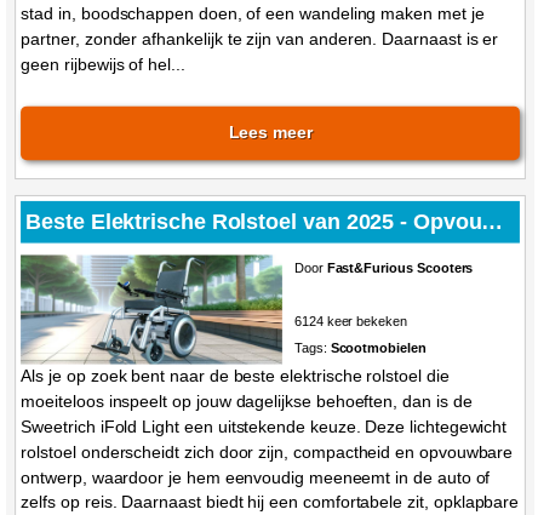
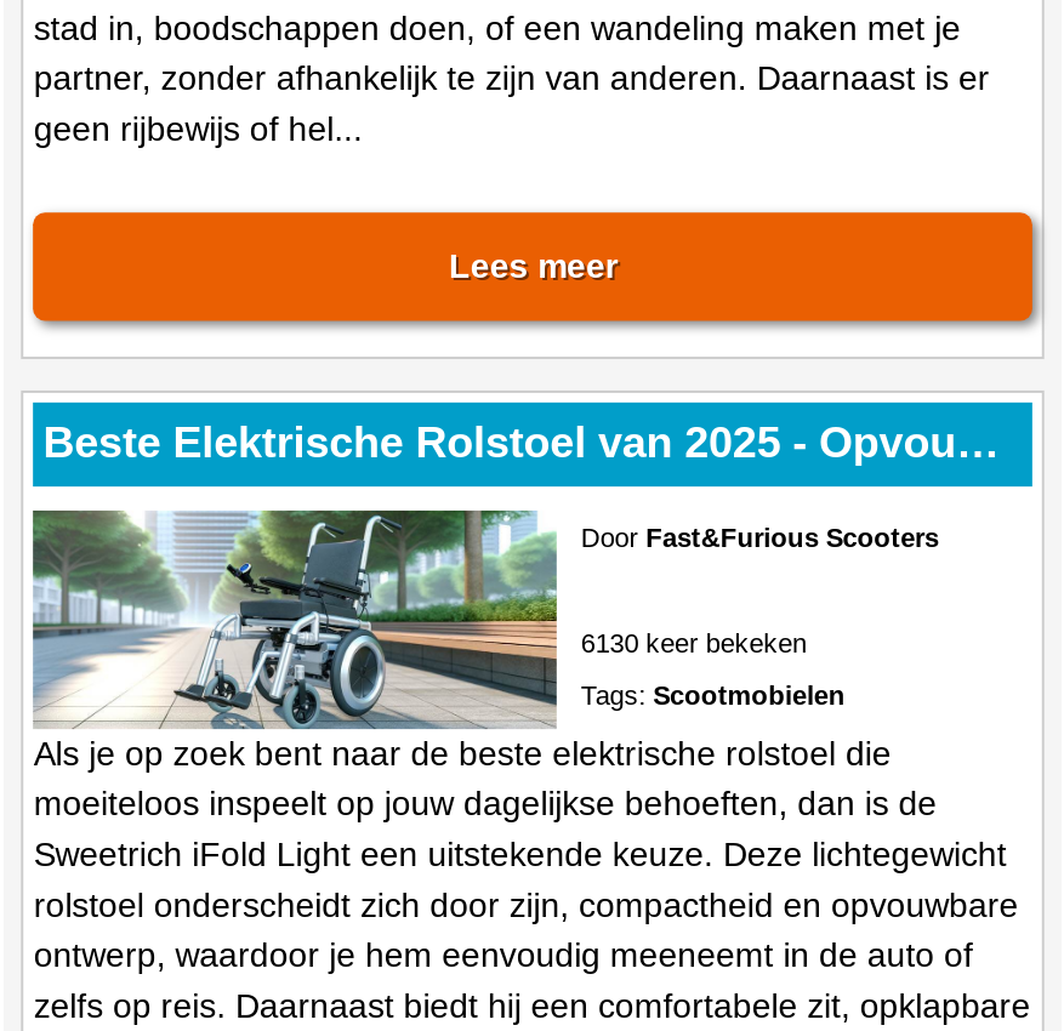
[294,314,407,329] 6124 keer bekeken -> [580,629,806,658] 6130 keer bekeken

